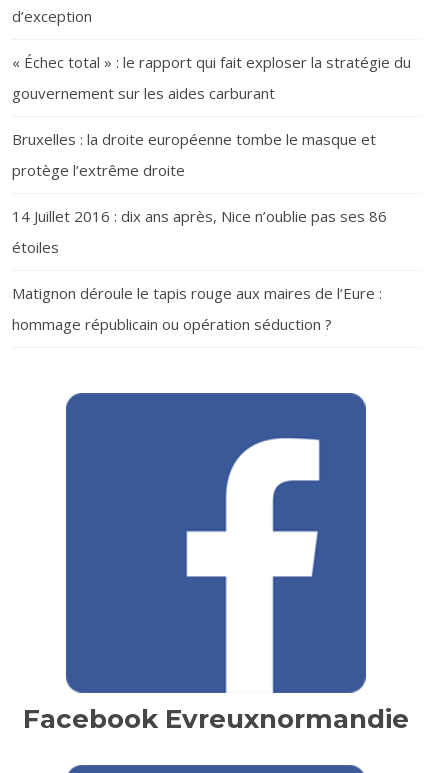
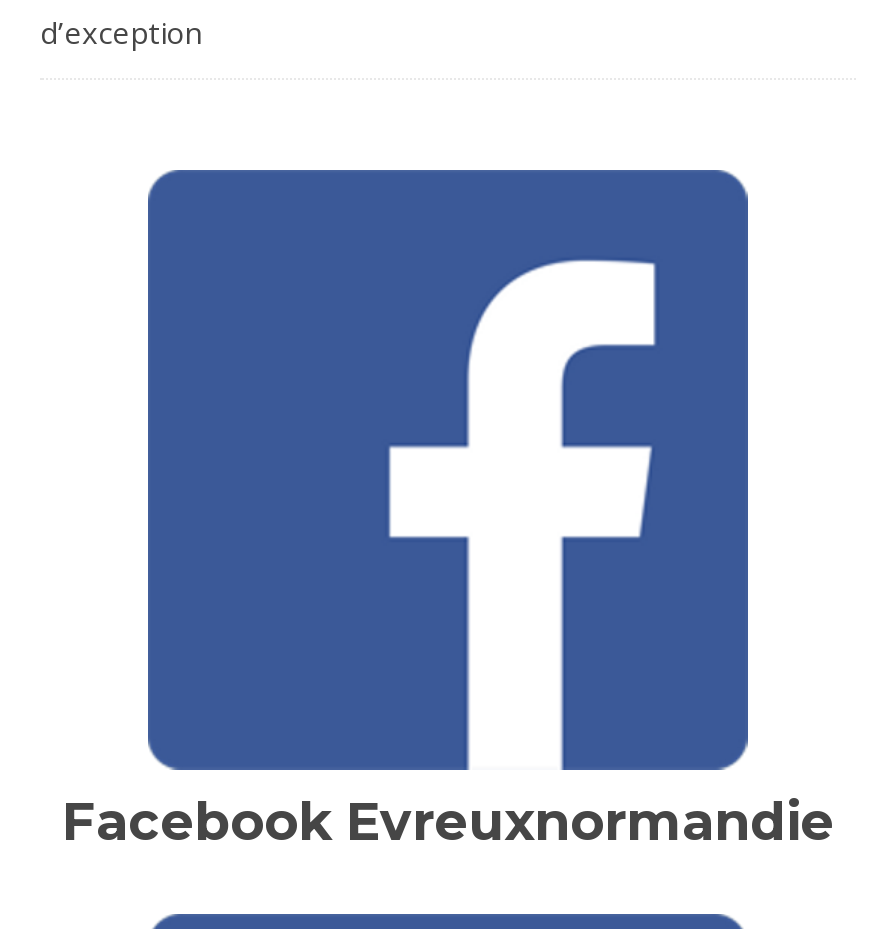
[12,52,411,334] « Échec total » : le rapport qui fait exploser la stratégie du | gouvernement sur les aides carburant | Bruxelles : la droite européenne tombe le masque et | protège l’extrême droite | 14 Juillet 2016 : dix ans après, Nice n’oublie pas ses 86 | étoiles | Matignon déroule le tapis rouge aux maires de l’Eure : | hommage républicain ou opération séduction ? -> none

